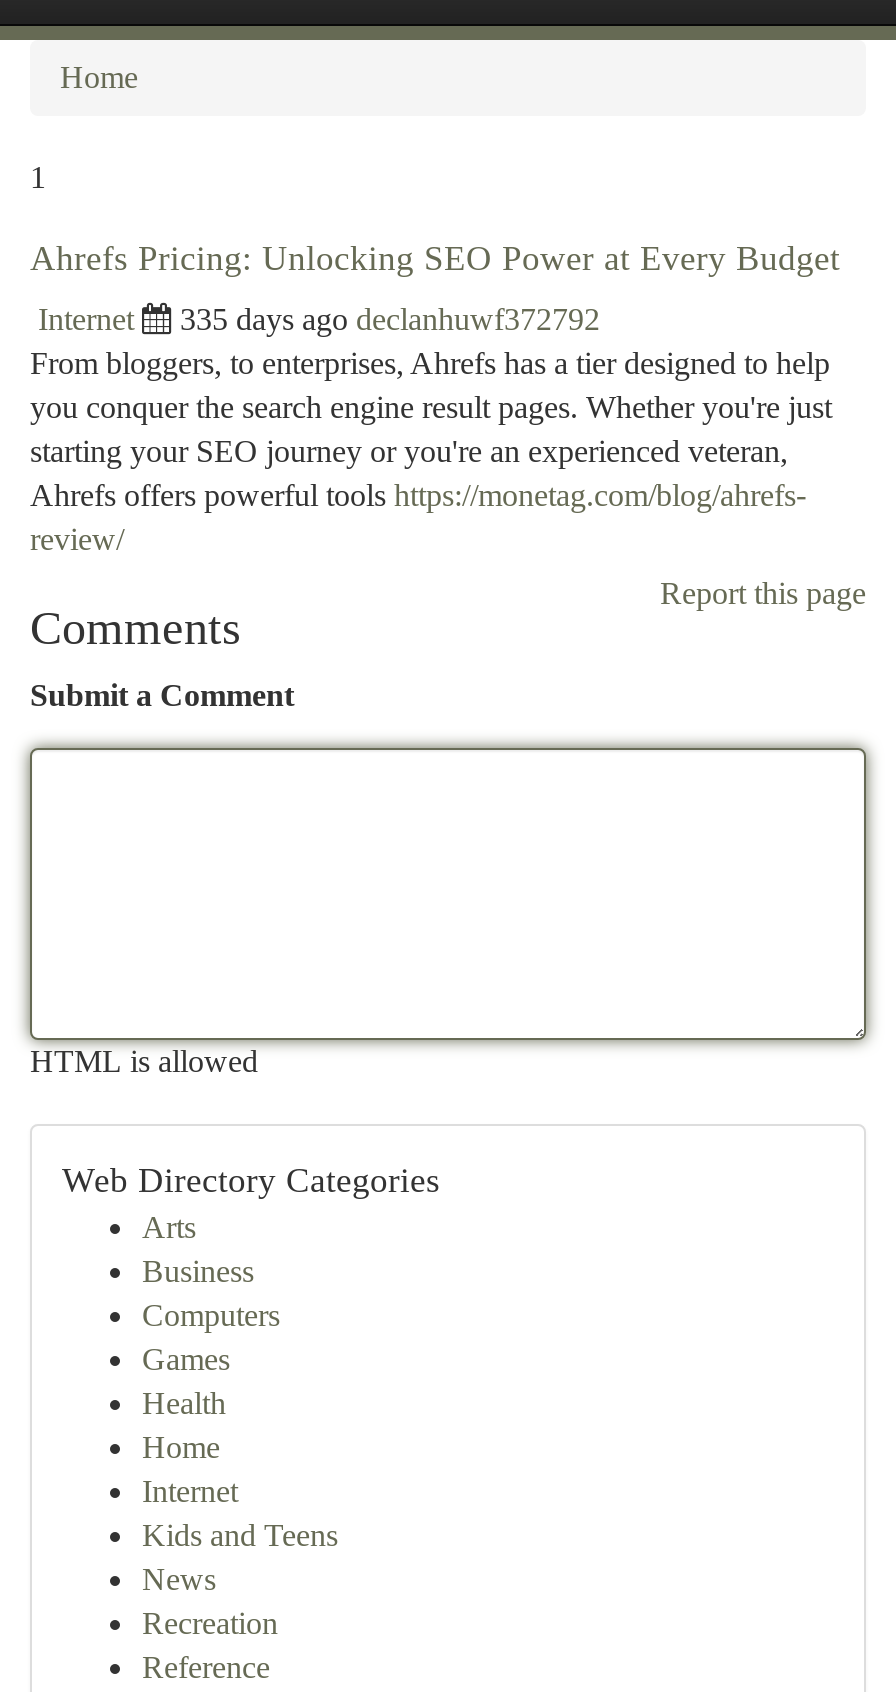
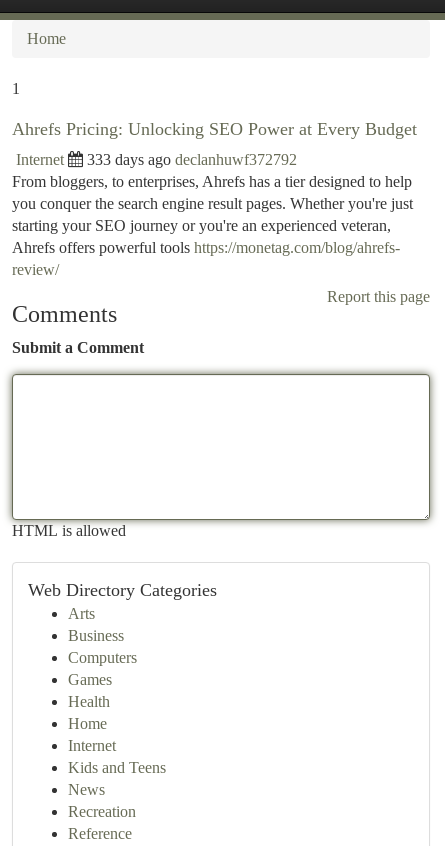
[180,302,600,336] 335 days ago declanhuwf372792 -> [87,151,297,168] 333 days ago declanhuwf372792

